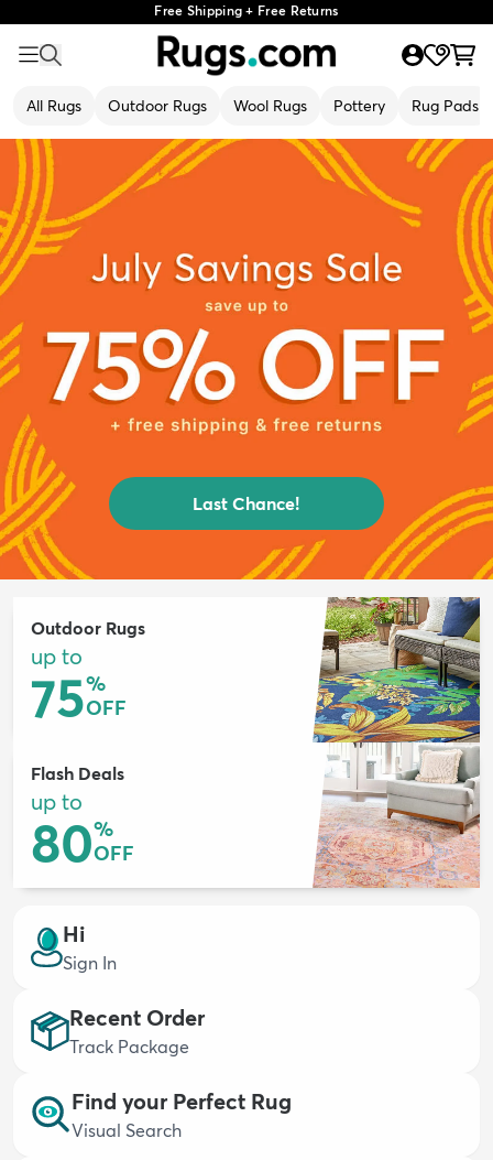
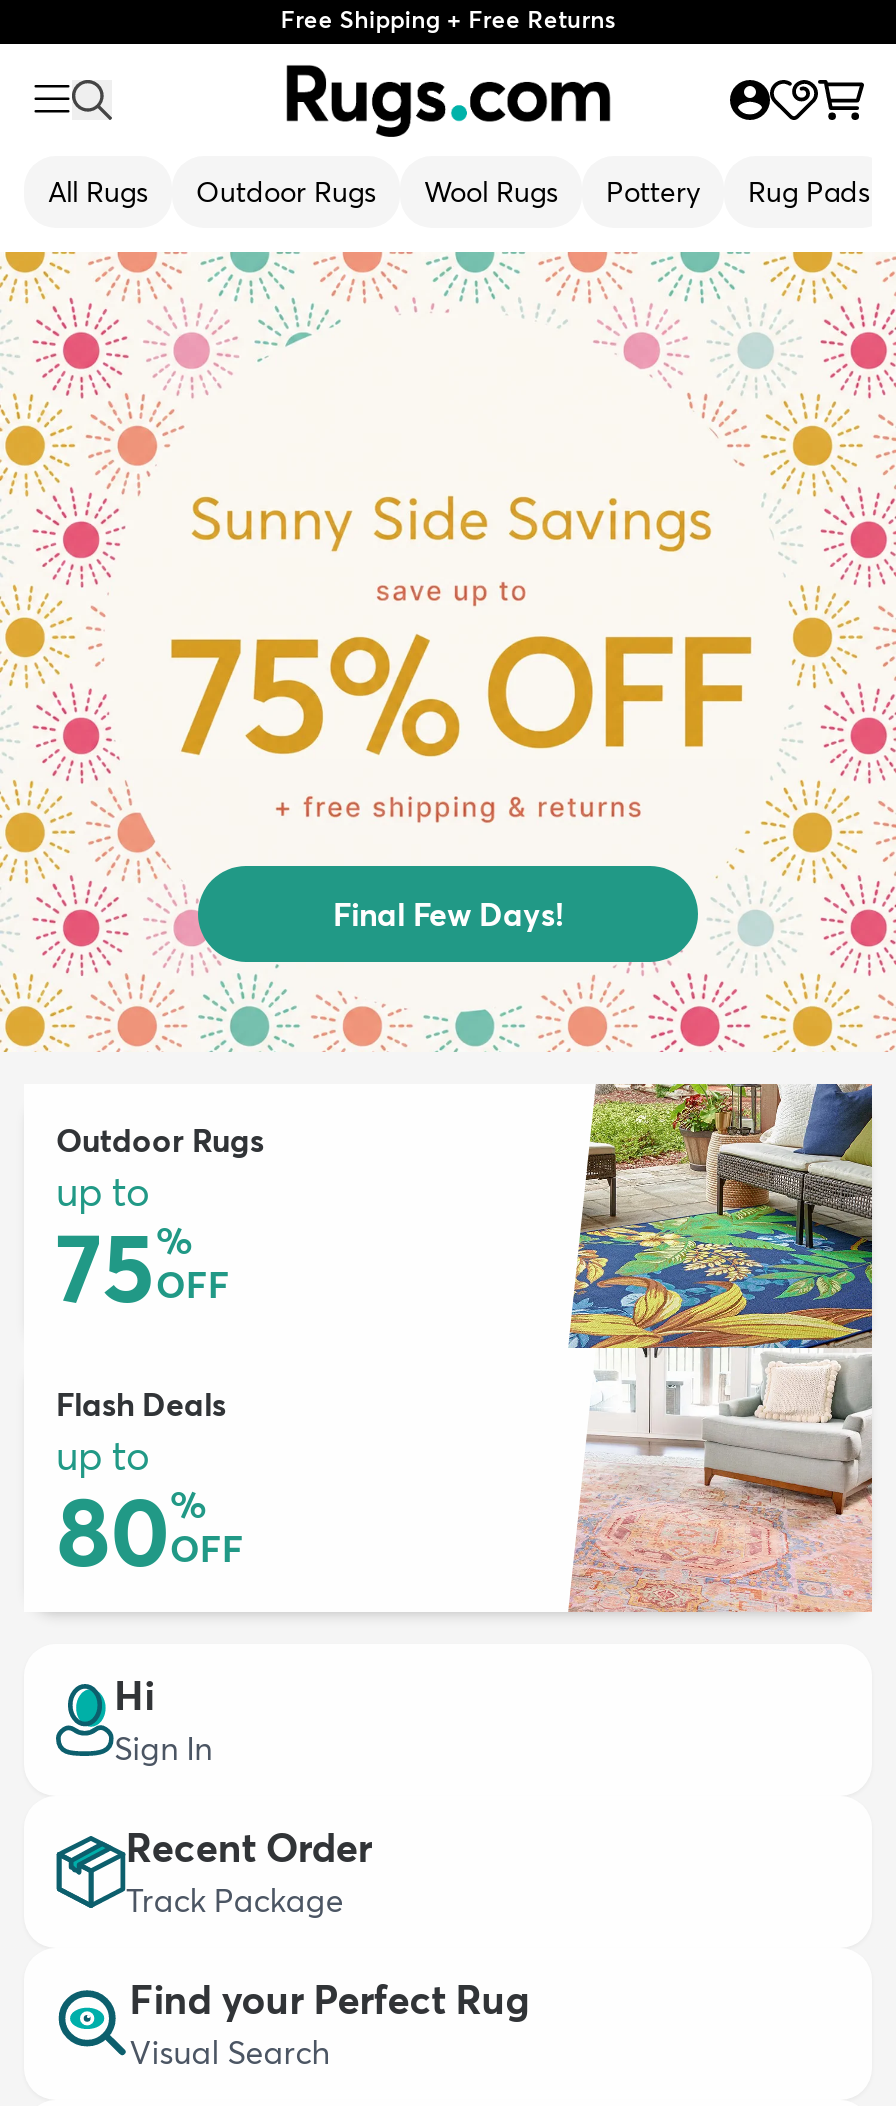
[3,138,490,581] [image] | Last Chance! -> [6,250,890,1052] [image] | Final Few Days!

